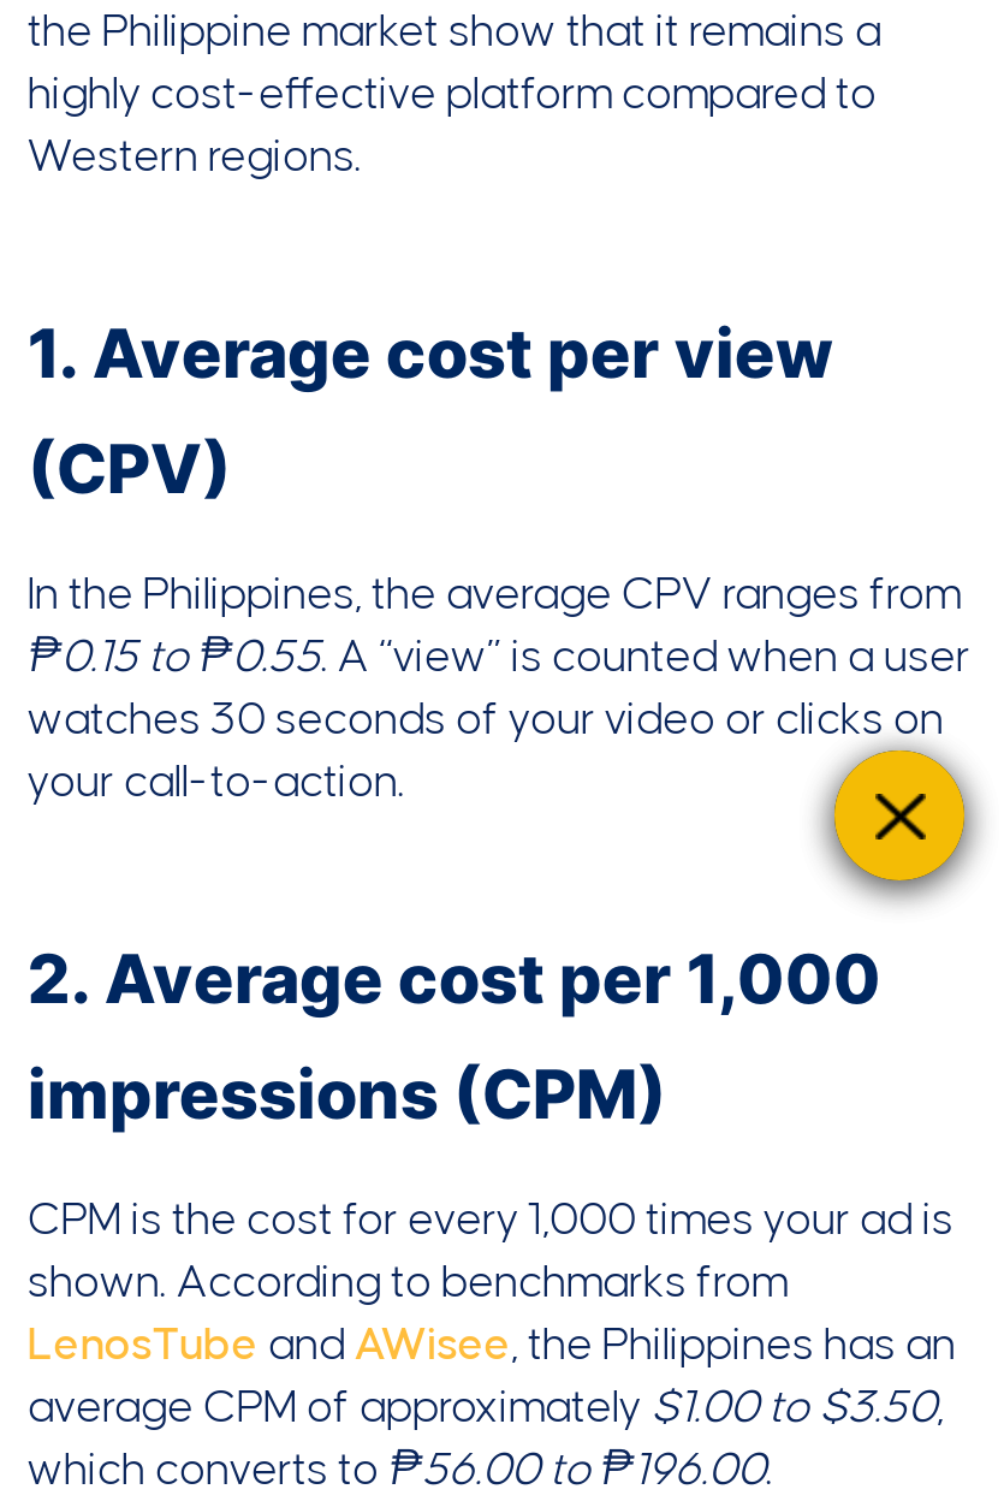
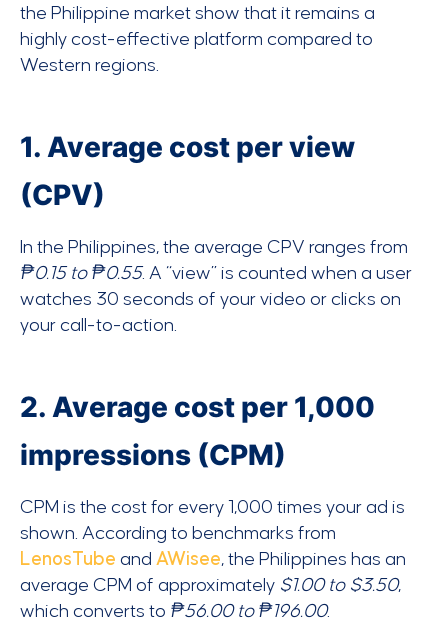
[818,750,981,904] [image] -> none

